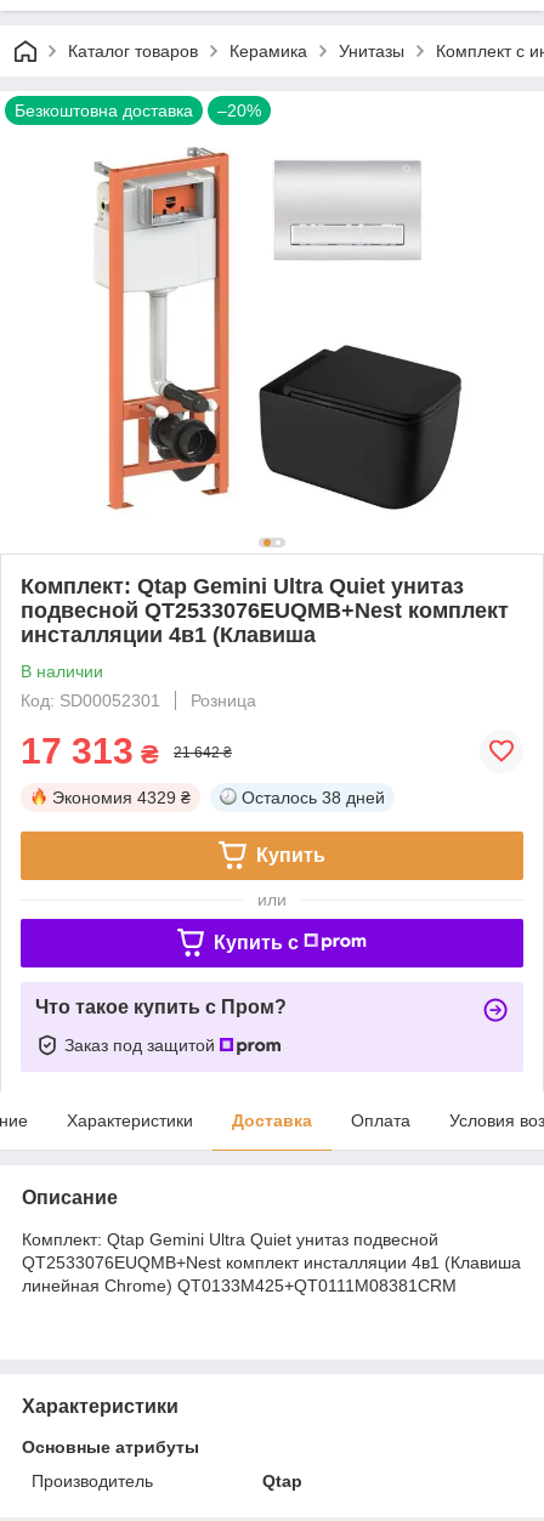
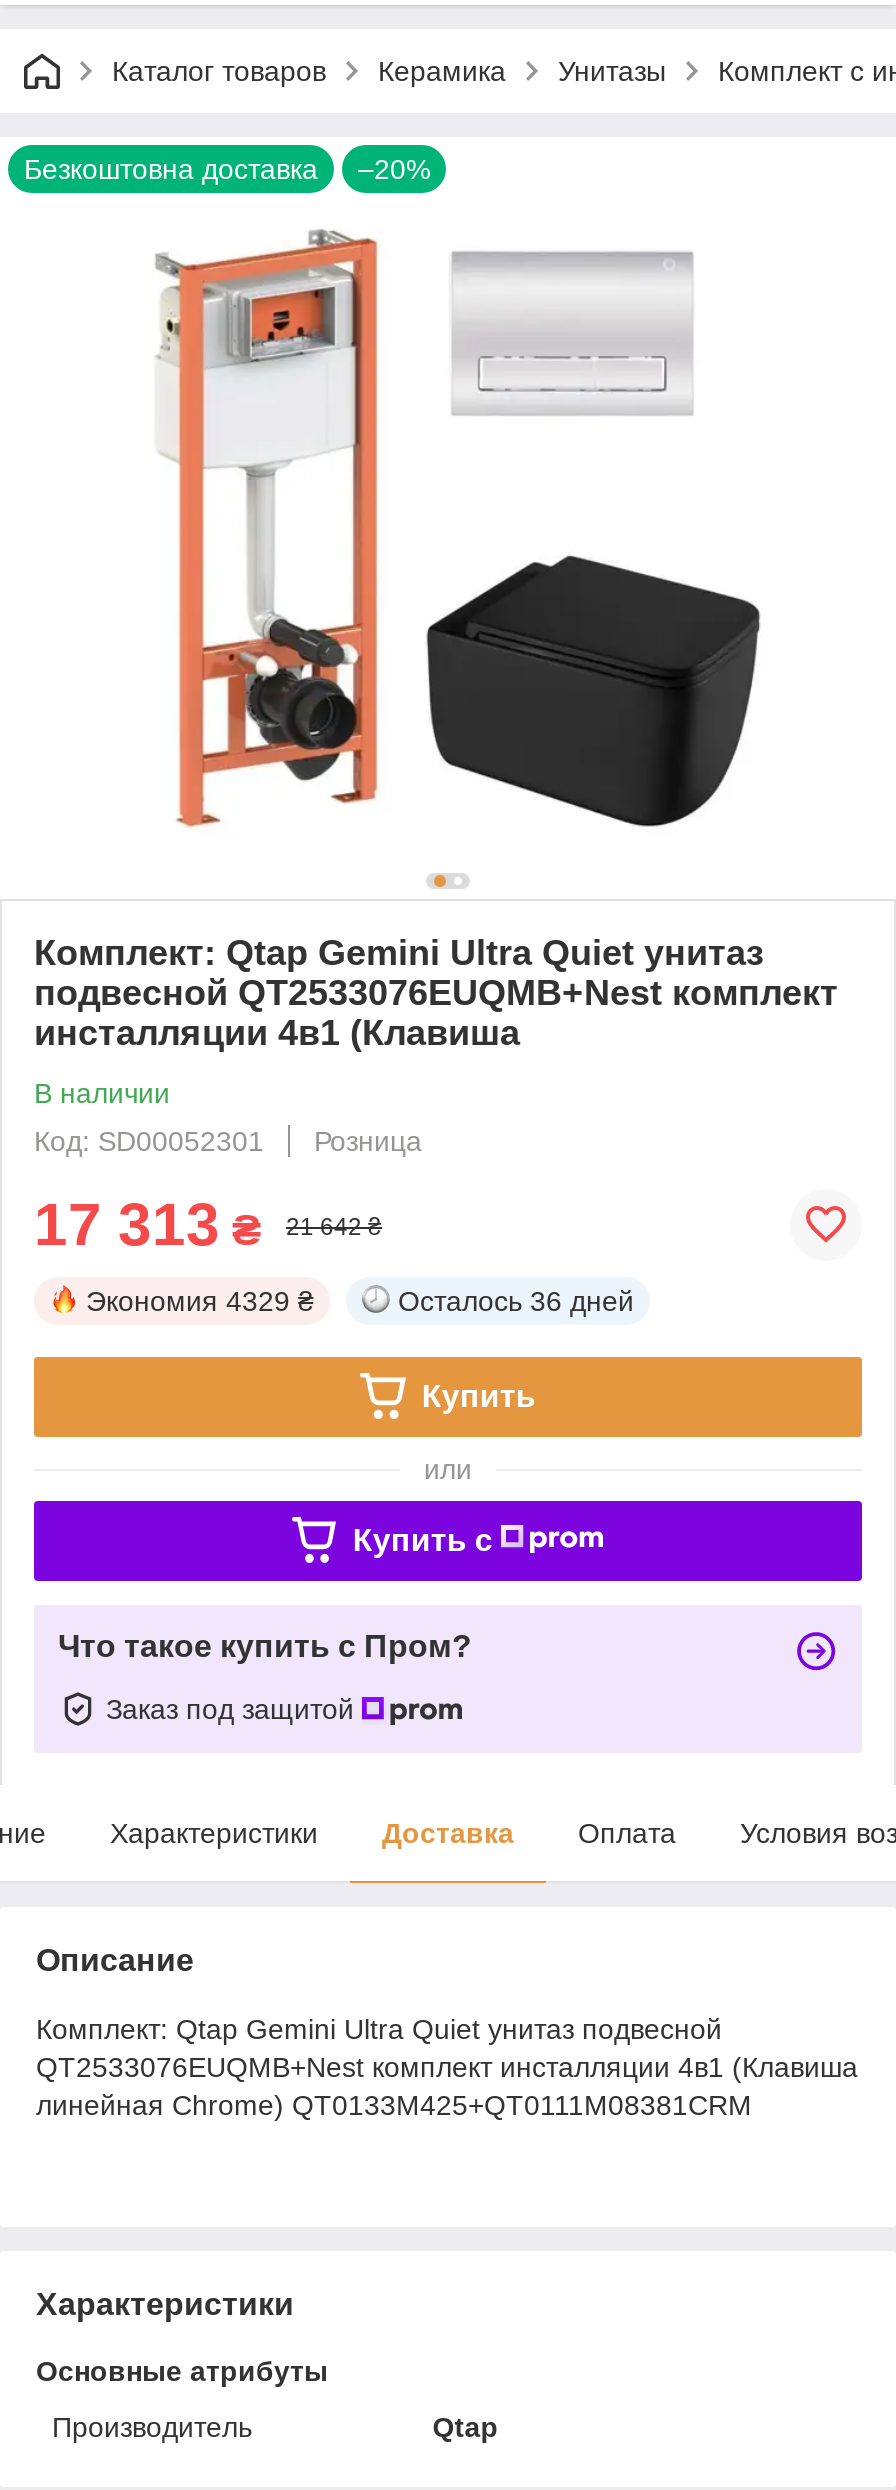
[242,788,385,807] Осталось 38 дней -> [398,1285,634,1317] Осталось 36 дней

